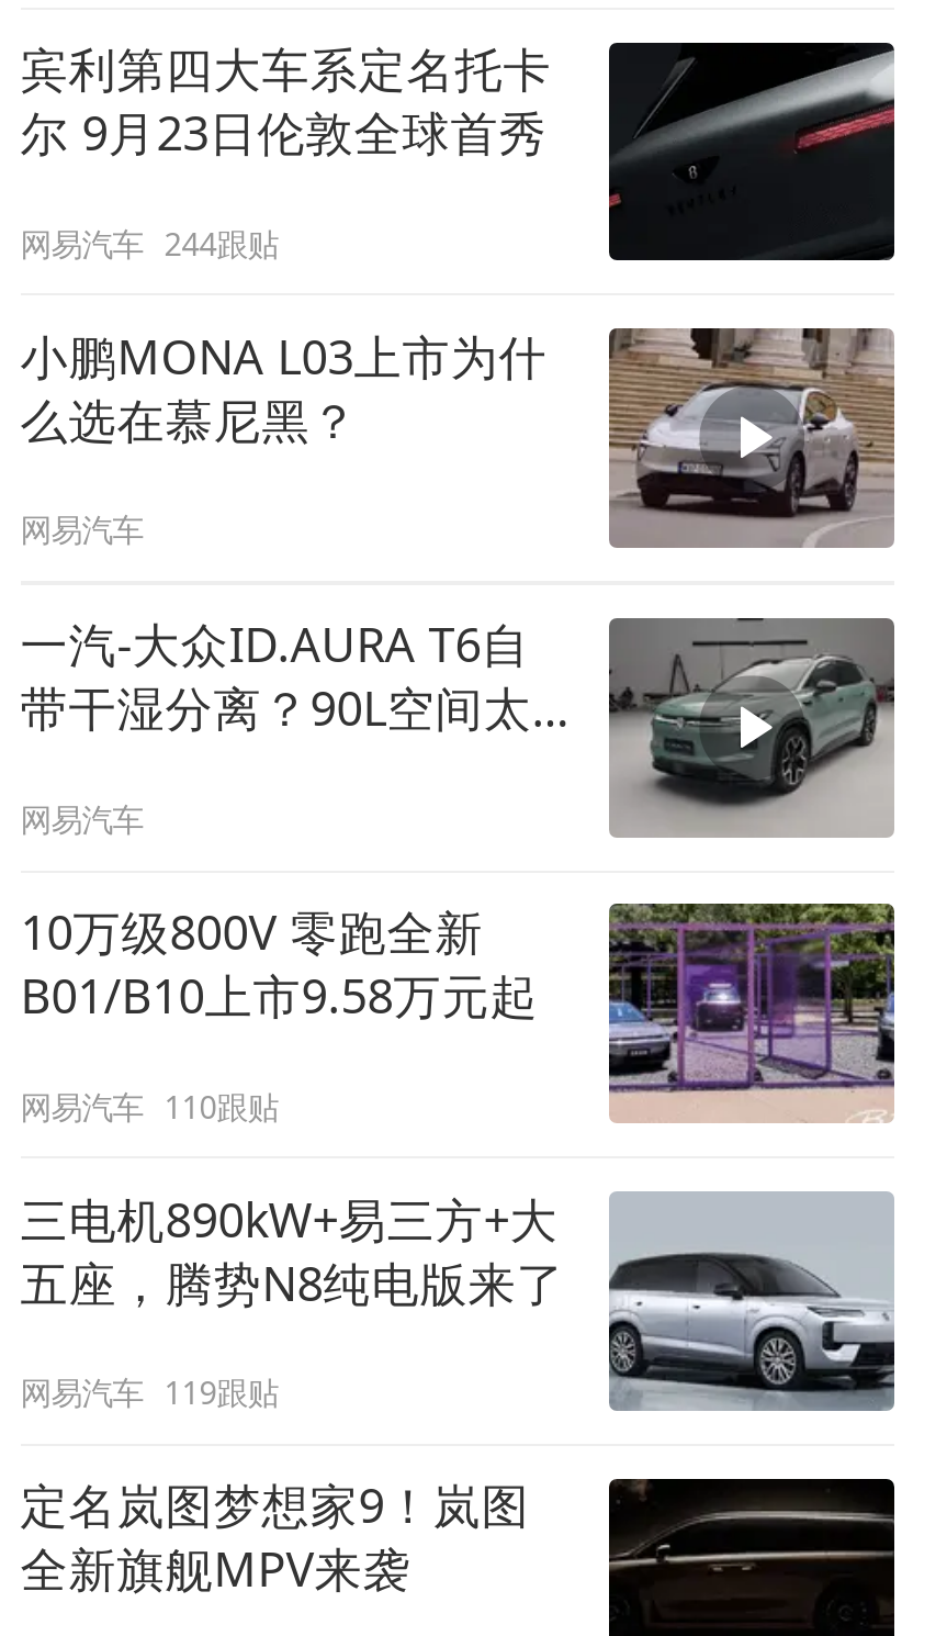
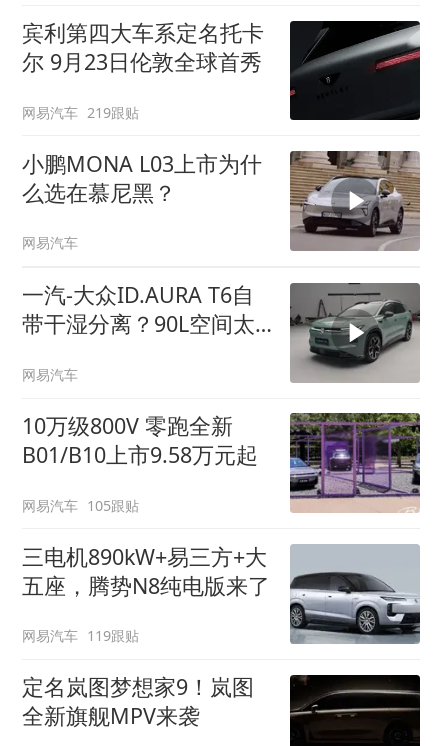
[20,222,278,264] 网易汽车 244跟贴 -> [22,103,139,122] 网易汽车 219跟贴
[20,1085,278,1127] 网易汽车 110跟贴 -> [22,496,139,515] 网易汽车 105跟贴

